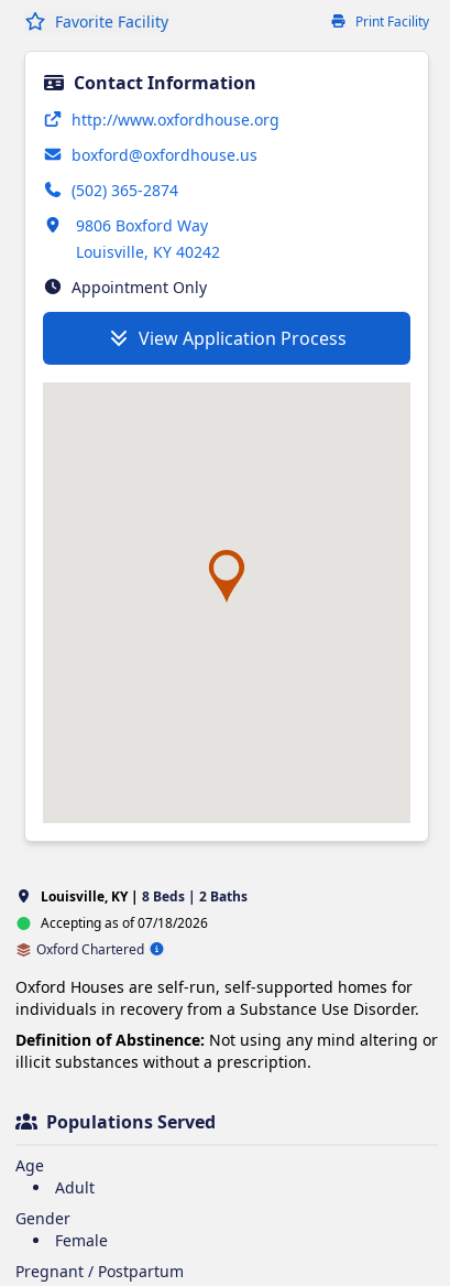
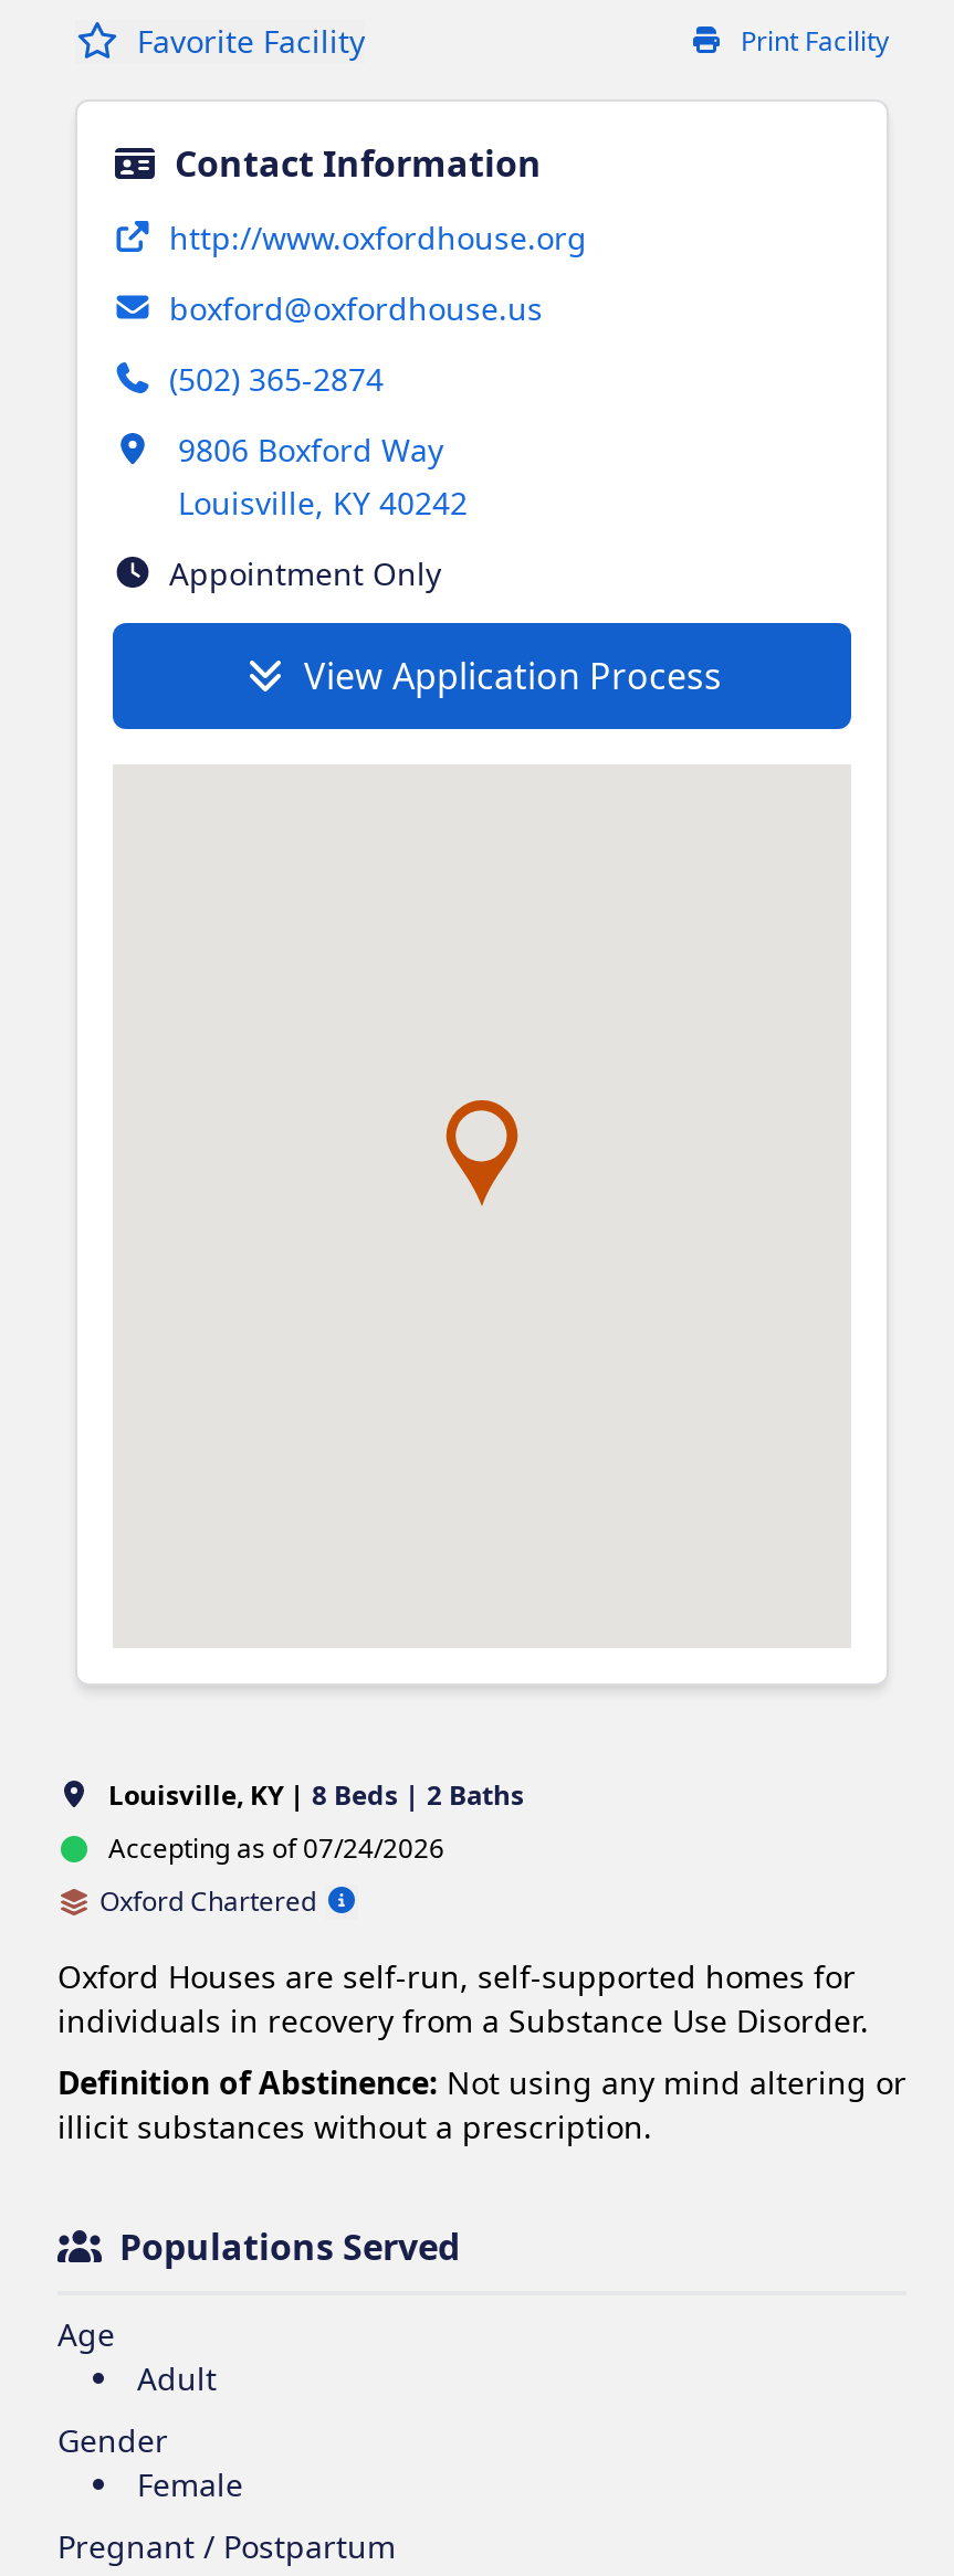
[41,913,208,932] Accepting as of 07/18/2026 -> [108,1828,444,1866] Accepting as of 07/24/2026

